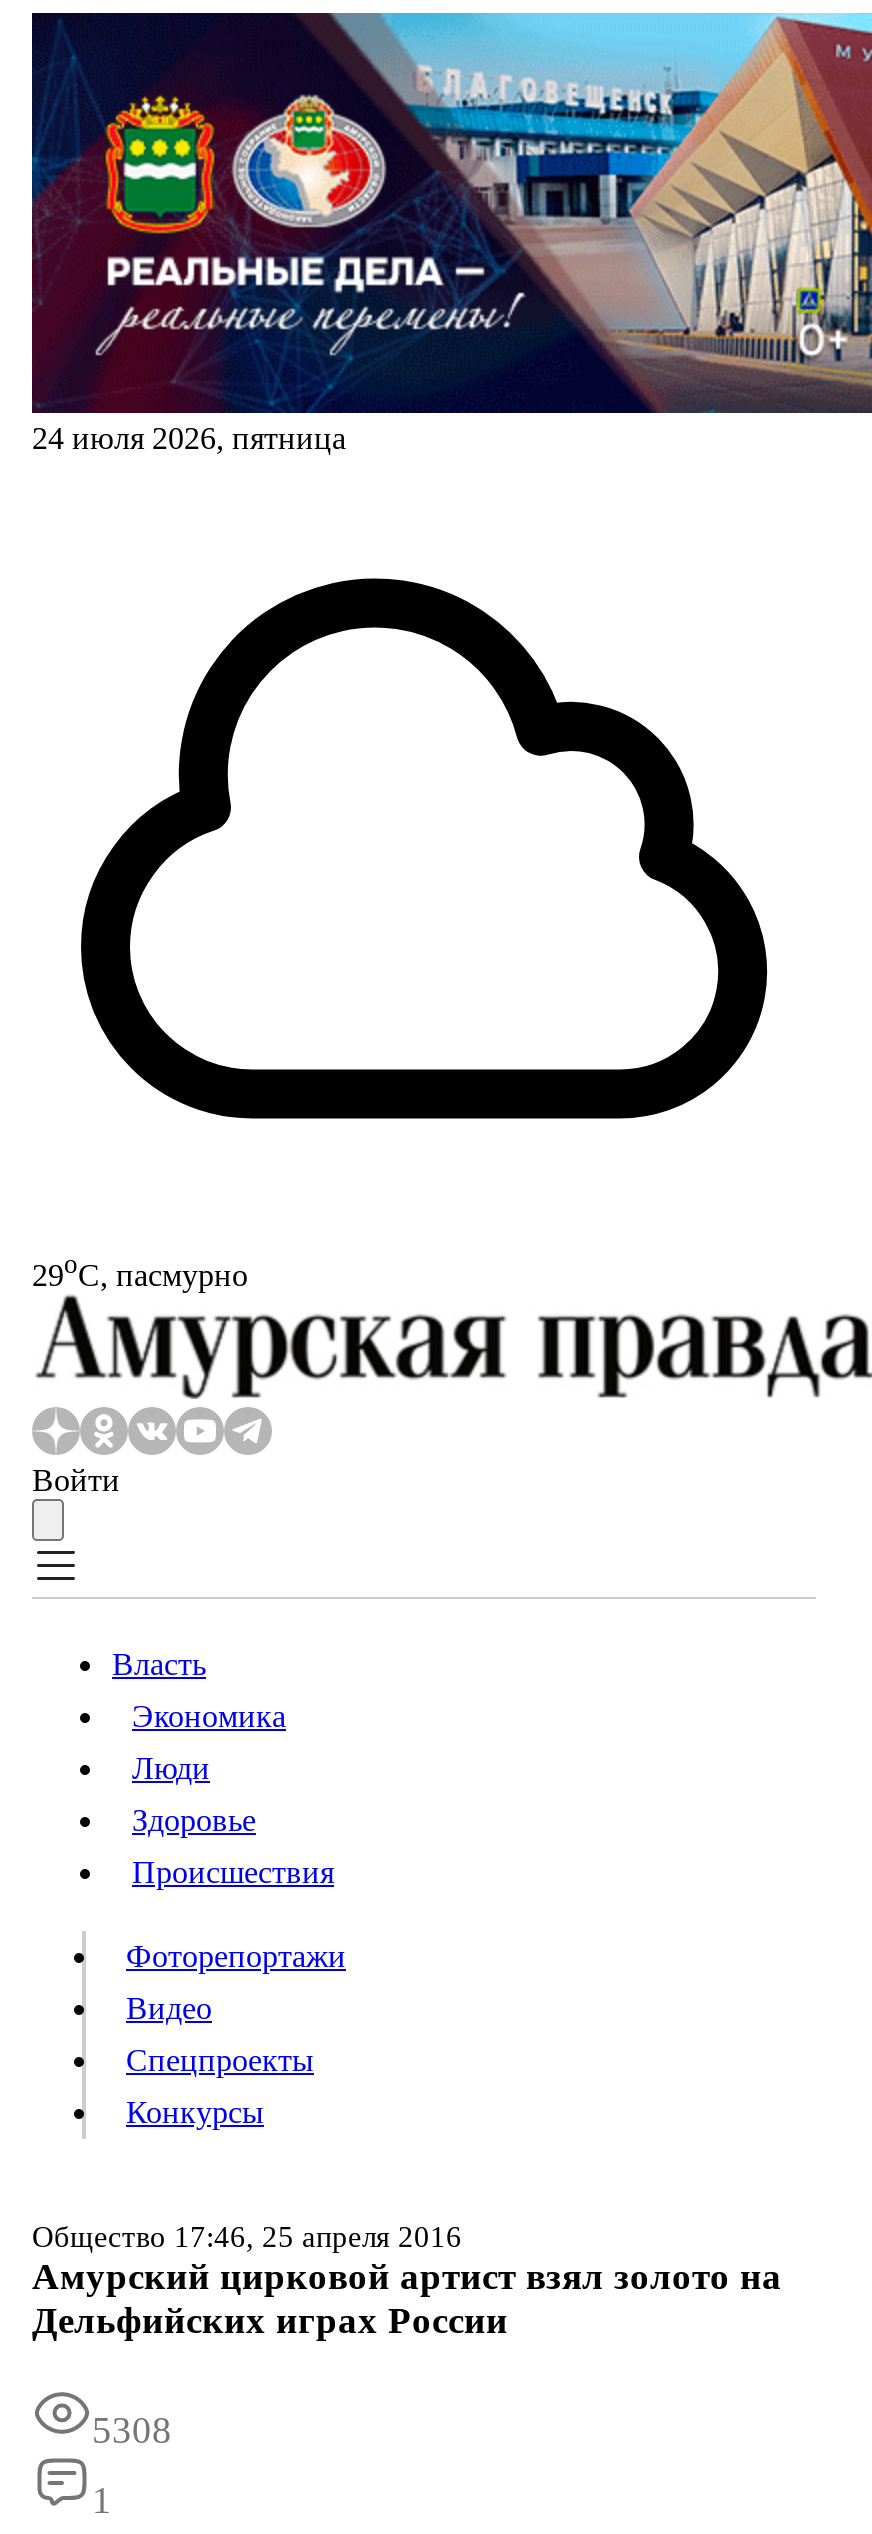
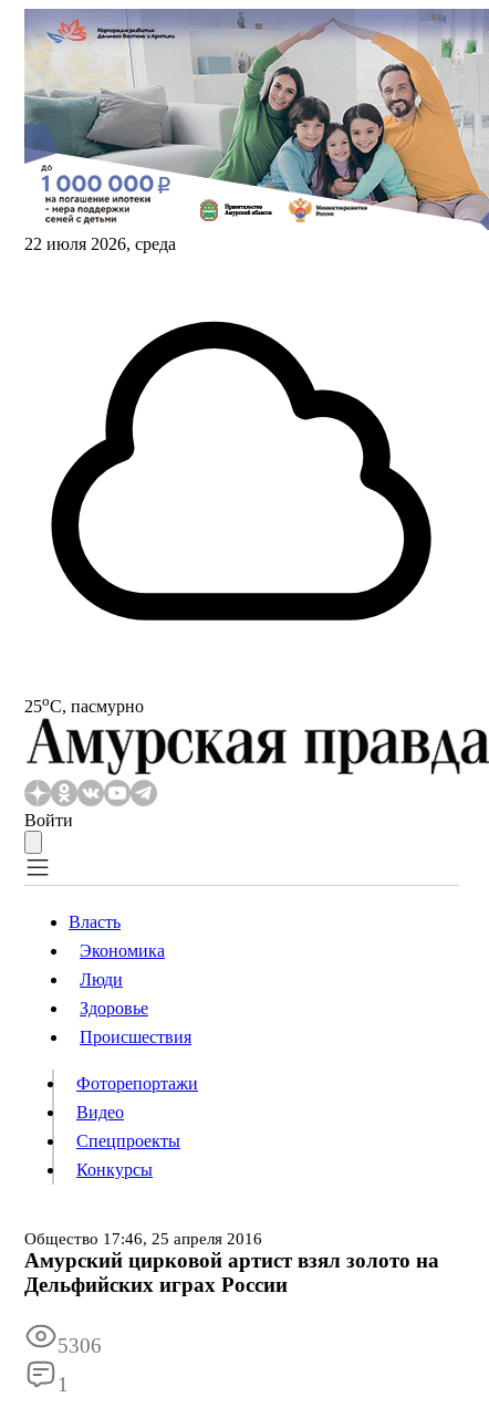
[30,11,866,455] [image] | 24 июля 2026, пятница -> [23,9,486,253] [image] | 22 июля 2026, среда
[32,1249,248,1292] 29oС, пасмурно -> [24,692,144,716] 25oС, пасмурно
[92,2410,172,2452] 5308 -> [58,1334,102,1357] 5306

